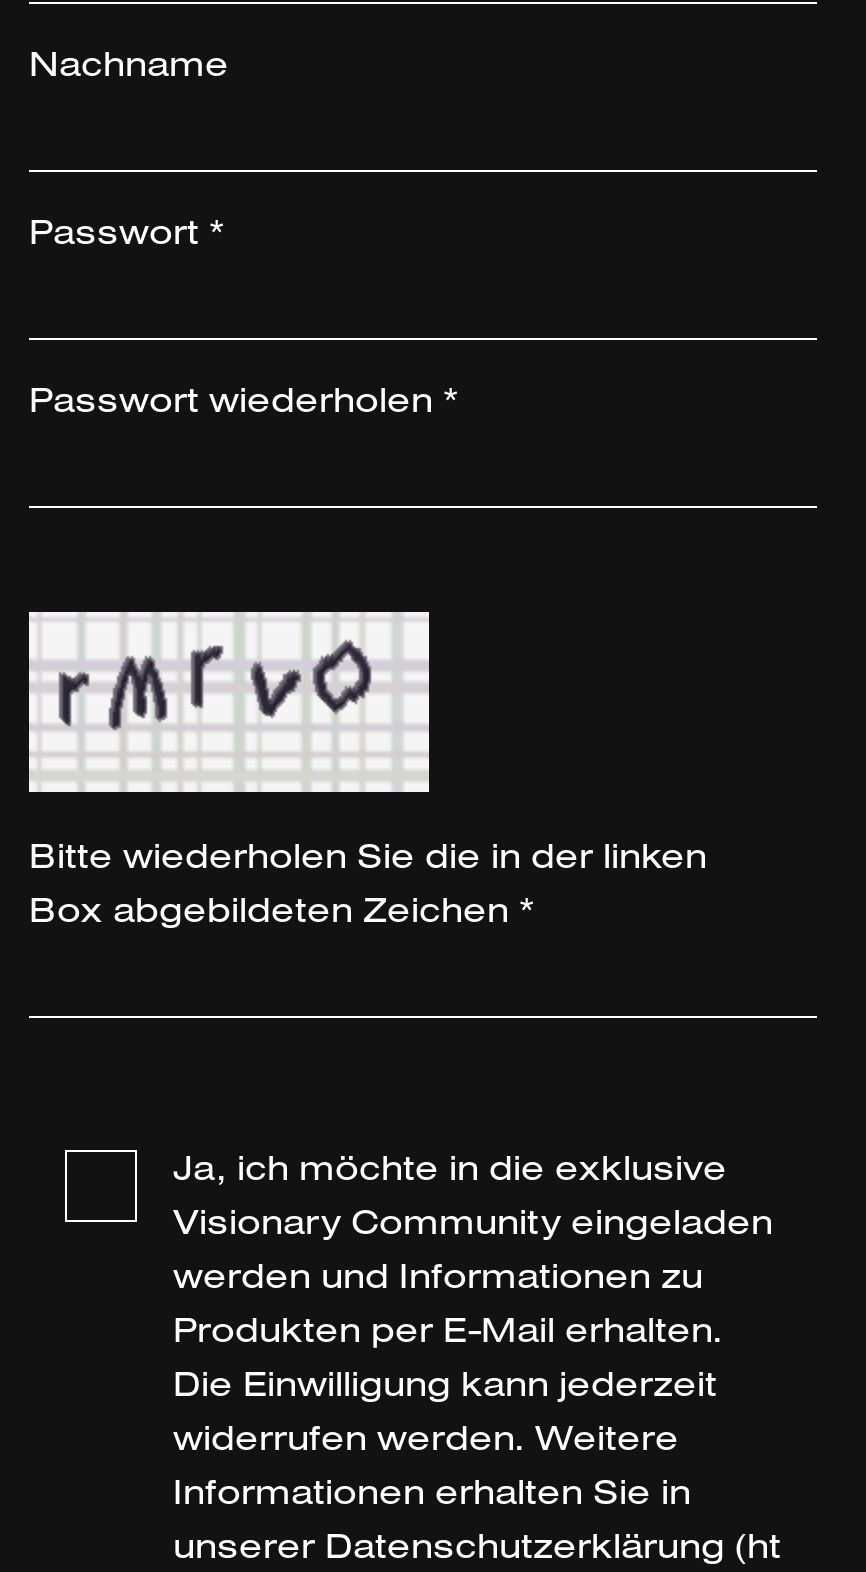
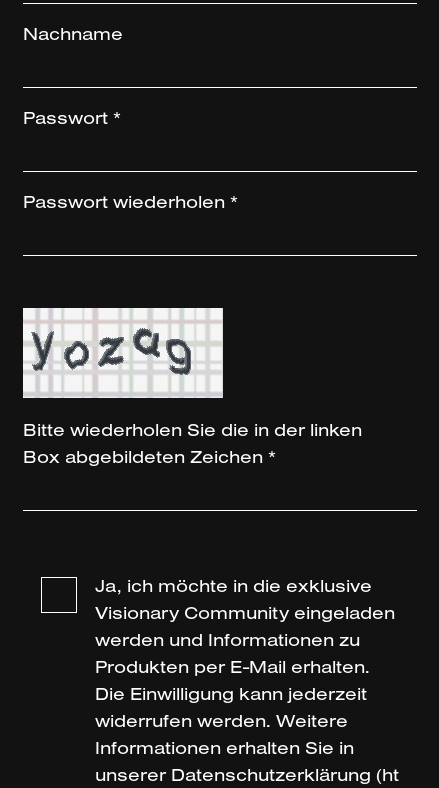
[31,614,391,788] [image] -> [24,309,204,397] [image]

